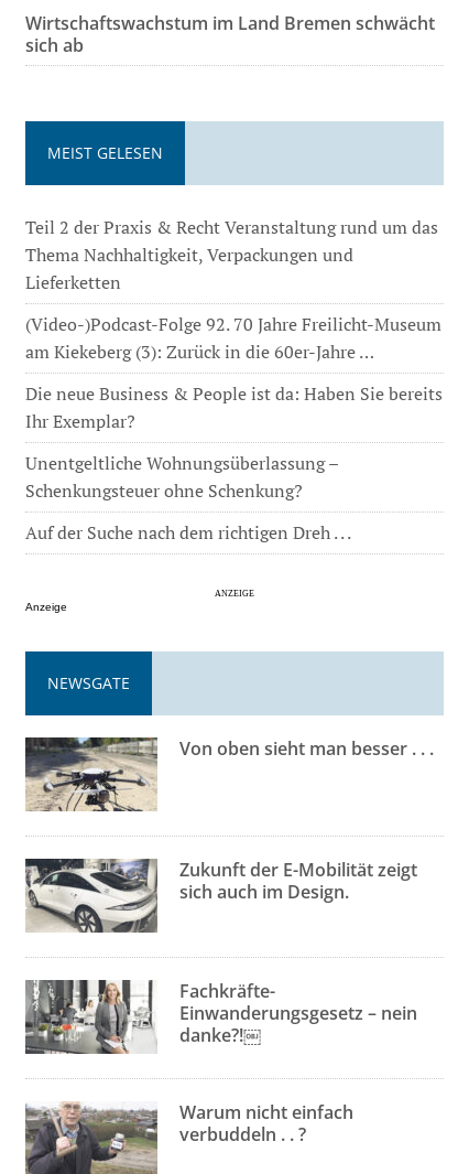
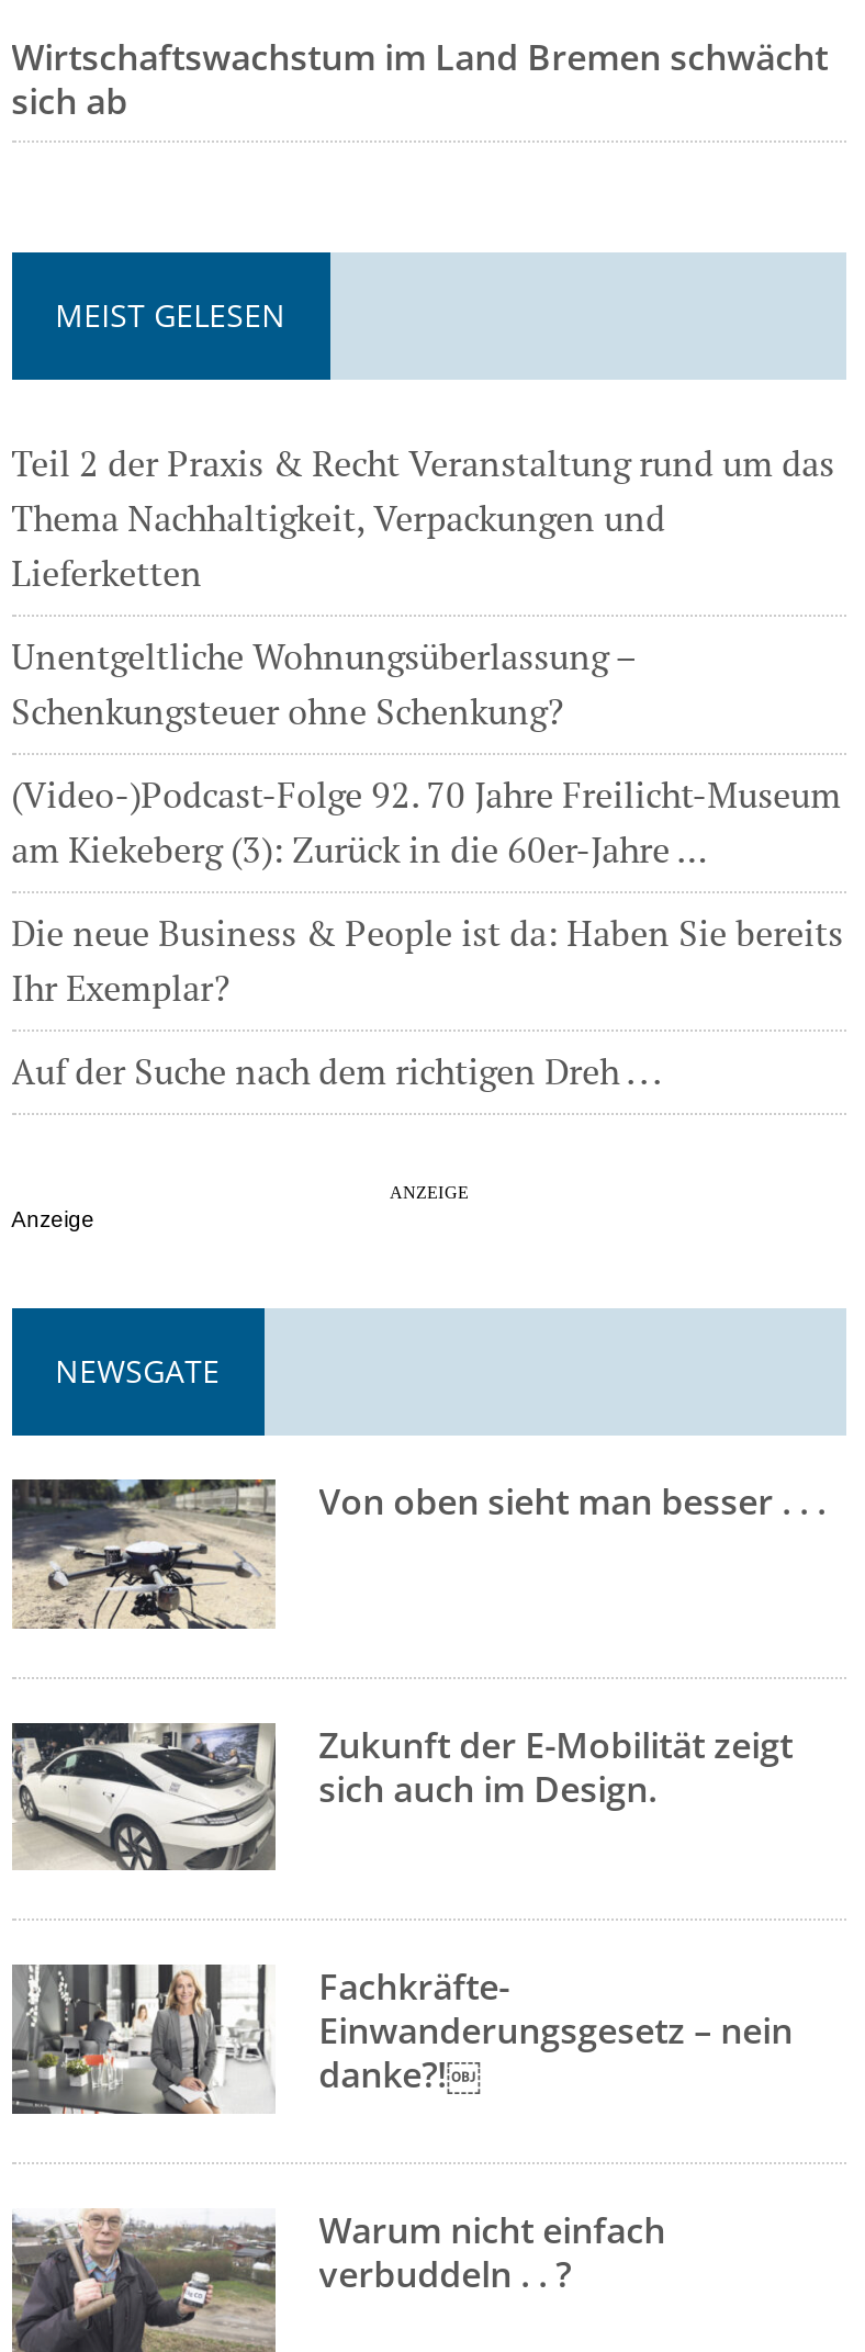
moved [25,312,442,433] -> [11,772,843,1013]: (Video-)Podcast-Folge 92. 70 Jahre Freilicht-Museum | am Kiekeberg (3): Zurück in die 60er-Jahre … | Die neue Business & People ist da: Haben Sie bereits | Ihr Exemplar?
moved [25,451,338,503] -> [11,633,635,737]: Unentgeltliche Wohnungsüberlassung – | Schenkungsteuer ohne Schenkung?

